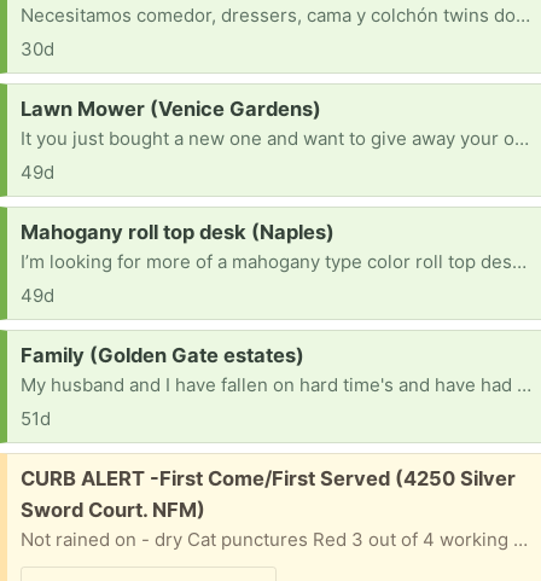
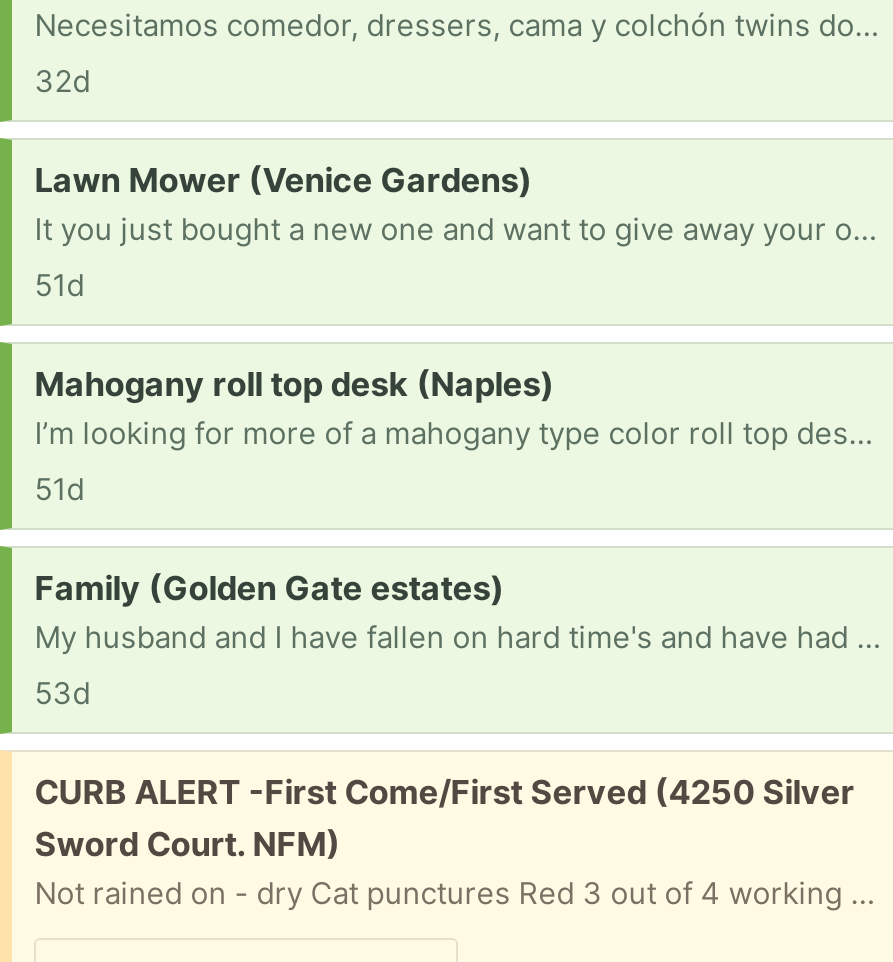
[21,38,55,61] 30d -> [34,62,90,100] 32d
[21,161,55,184] 49d -> [34,266,84,304] 51d
[21,284,55,307] 49d -> [34,470,84,508] 51d
[21,407,51,430] 51d -> [34,674,90,712] 53d

